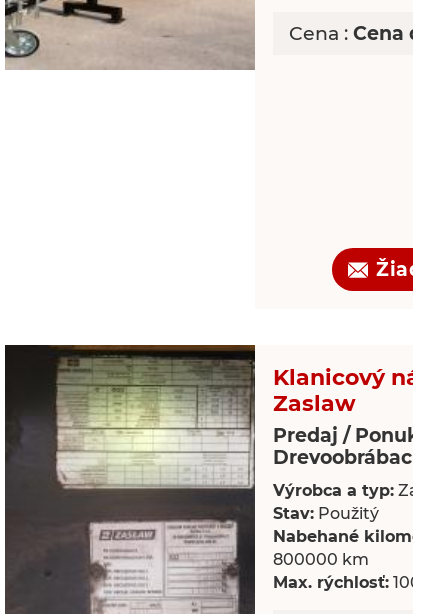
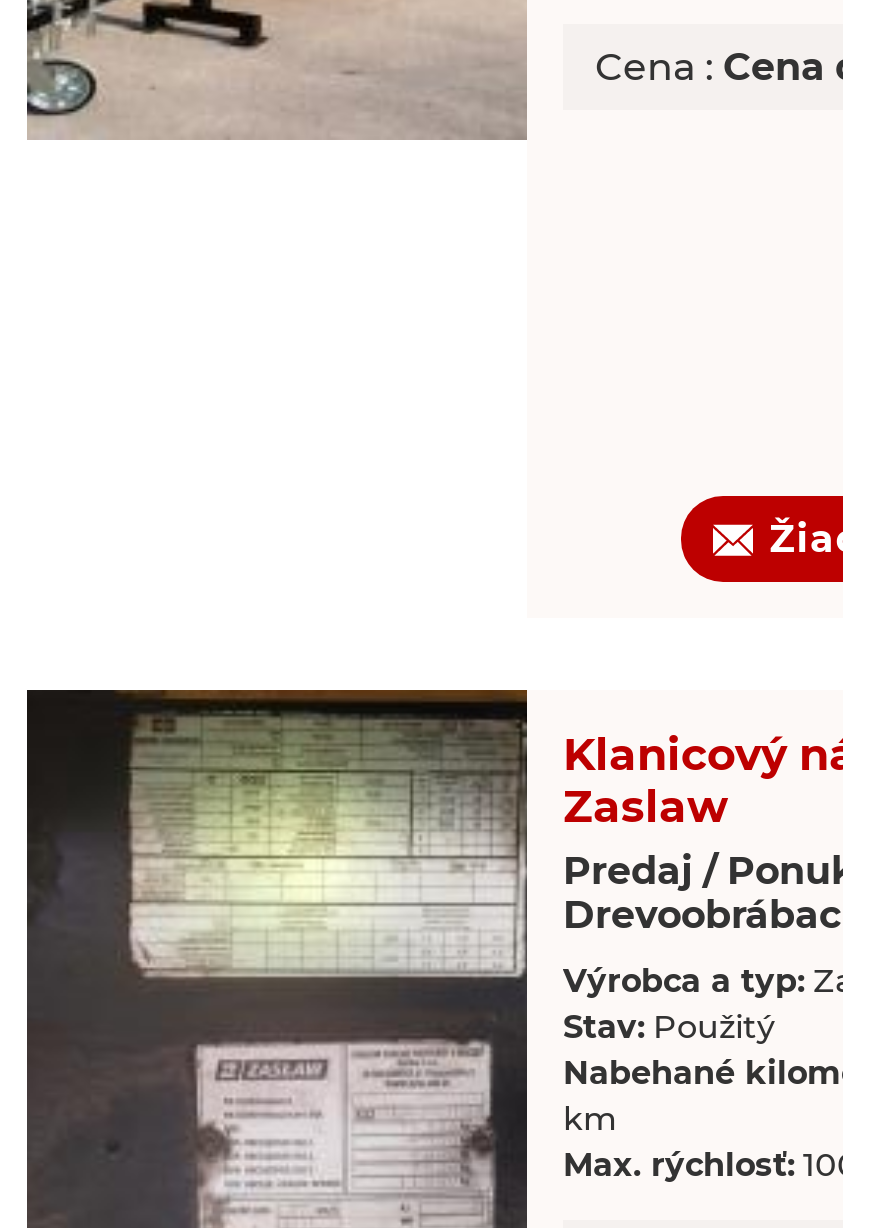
[273,550,369,569] 800000 km -> [563,1100,617,1138] km

